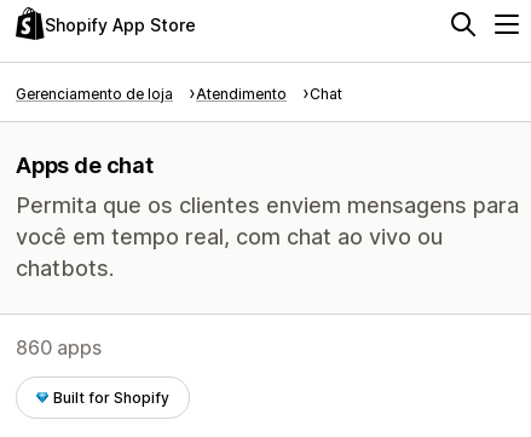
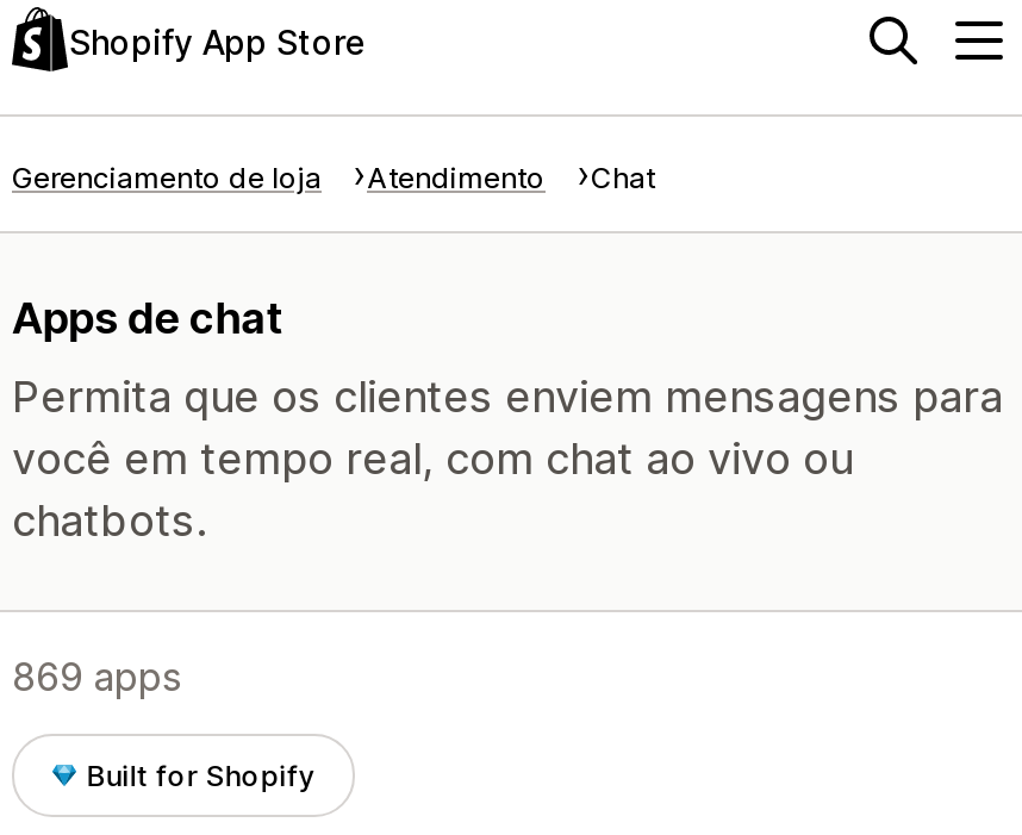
[16,335,102,360] 860 apps -> [12,653,181,700] 869 apps

